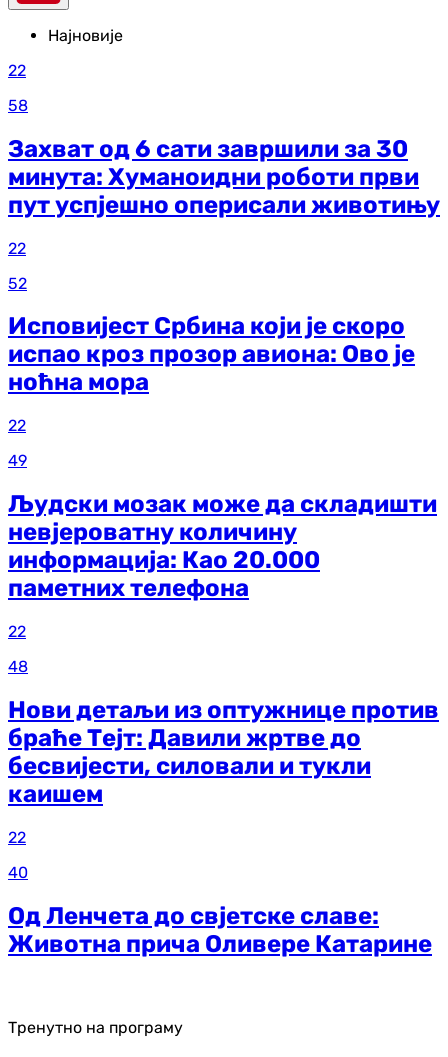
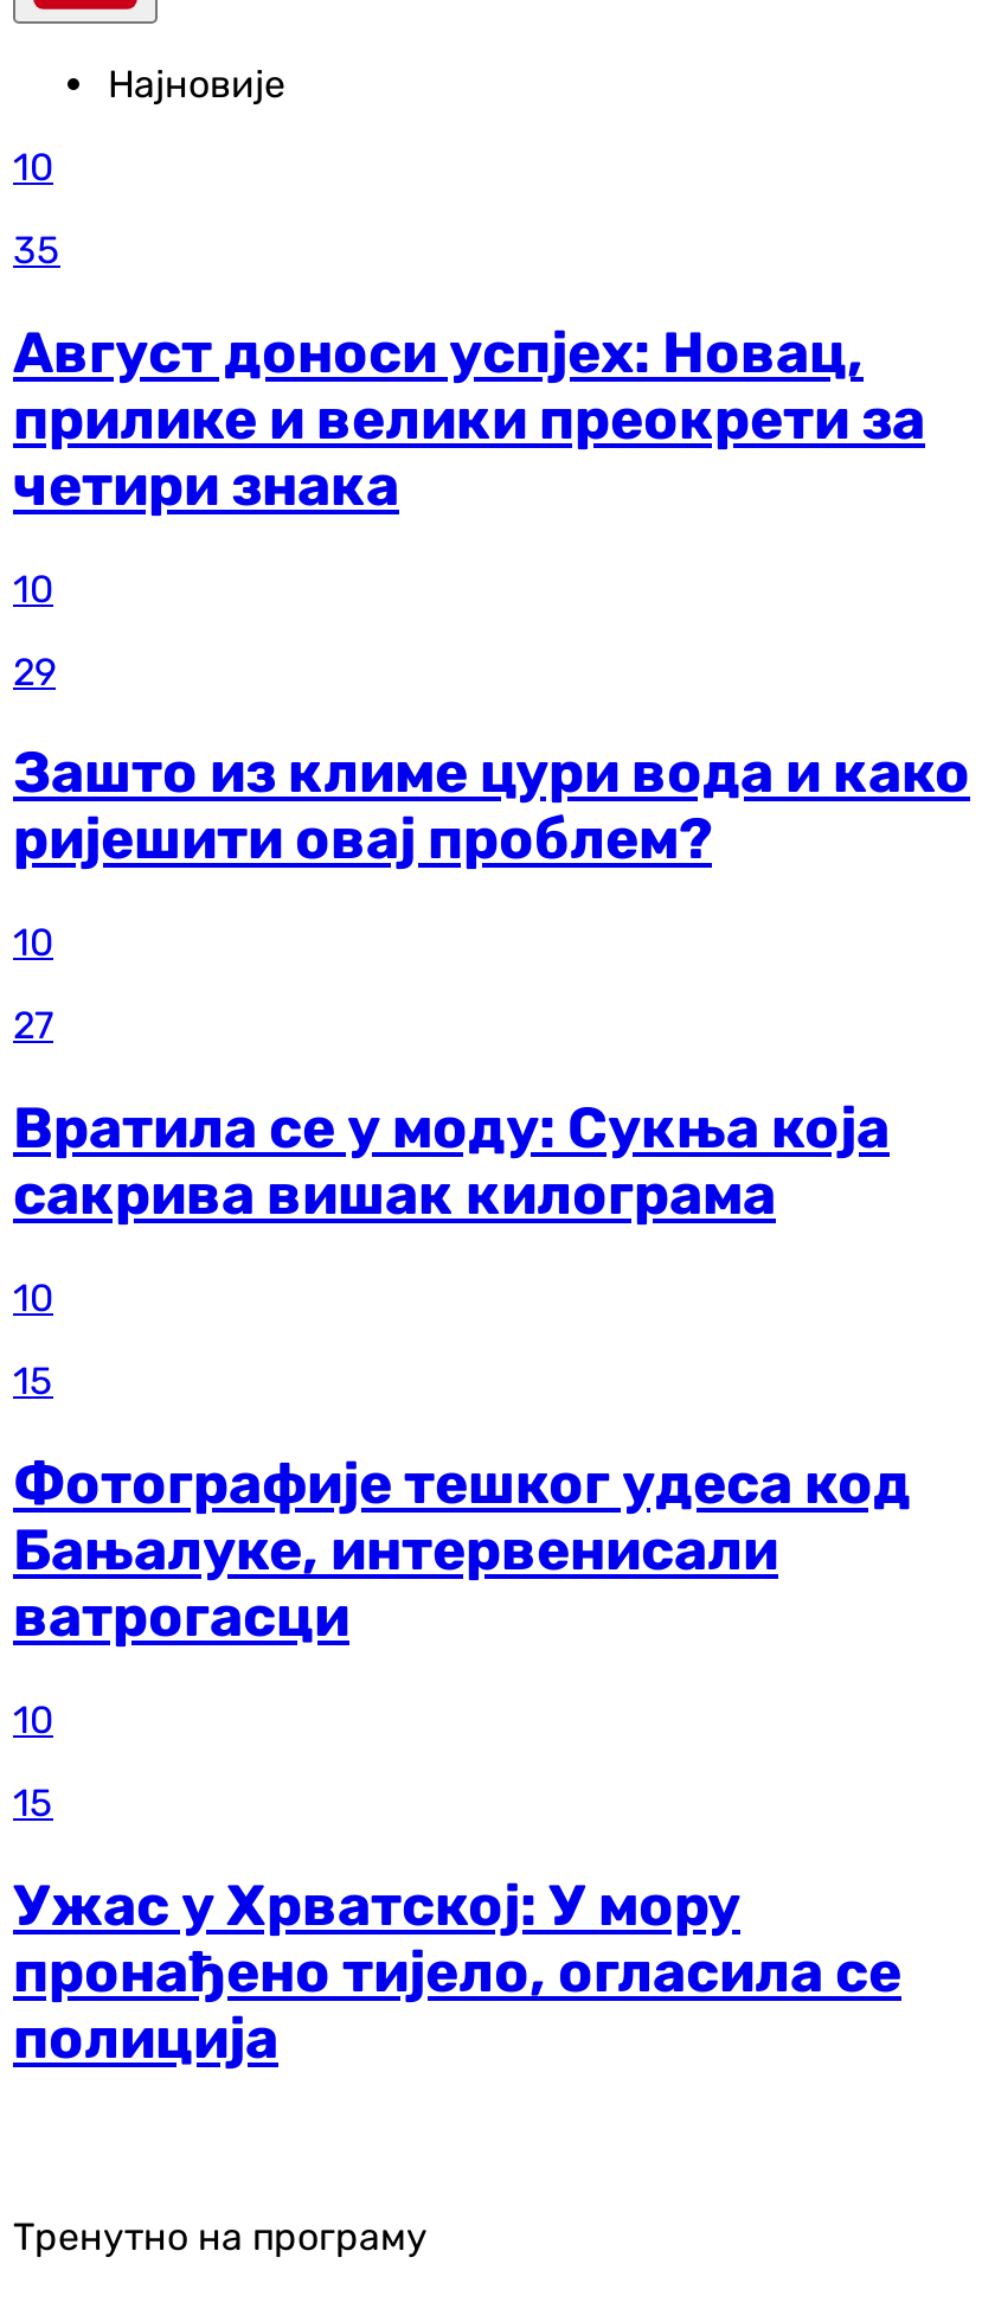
[8,61,26,80] 22 -> [13,144,53,189] 10
[8,96,28,115] 58 -> [13,227,60,272] 35
[8,135,440,219] Захват од 6 сати завршили за 30 | минута: Хуманоидни роботи први | пут успјешно оперисали животињу -> [13,319,925,518] Август доноси успјех: Новац, | прилике и велики преокрети за | четири знака
[8,238,26,257] 22 -> [13,565,53,610] 10
[8,273,27,292] 52 -> [13,648,56,693] 29
[8,312,415,396] Исповијест Србина који је скоро | испао кроз прозор авиона: Ово је | ноћна мора -> [13,741,970,873] Зашто из климе цури вода и како | ријешити овај проблем?
[8,416,26,435] 22 -> [13,921,53,966] 10
[8,451,27,470] 49 -> [13,1004,53,1049] 27
[8,490,437,602] Људски мозак може да складишти | невјероватну количину | информација: Као 20.000 | паметних телефона -> [13,1096,890,1229] Вратила се у моду: Сукња која | сакрива вишак килограма
[8,622,26,641] 22 -> [13,1276,53,1321] 10
[8,657,28,676] 48 -> [13,1359,53,1404] 15
[8,696,439,808] Нови детаљи из оптужнице против | браће Тејт: Давили жртве до | бесвијести, силовали и тукли | каишем -> [13,1451,911,1650] Фотографије тешког удеса код | Бањалуке, интервенисали | ватрогасци
[8,828,26,847] 22 -> [13,1697,53,1742] 10
[8,863,28,882] 40 -> [13,1780,53,1825] 15
[8,902,432,958] Од Ленчета до свјетске славе: | Животна прича Оливере Катарине -> [13,1872,901,2072] Ужас у Хрватској: У мору | пронађено тијело, огласила се | полиција

